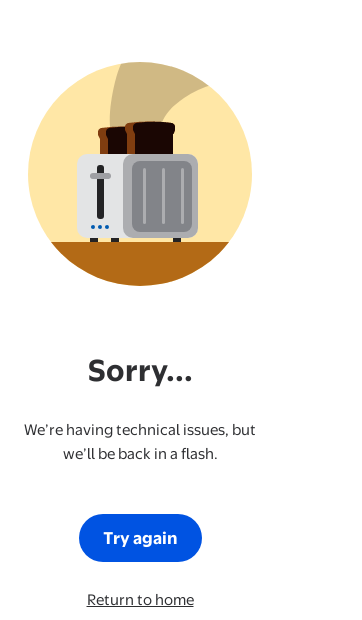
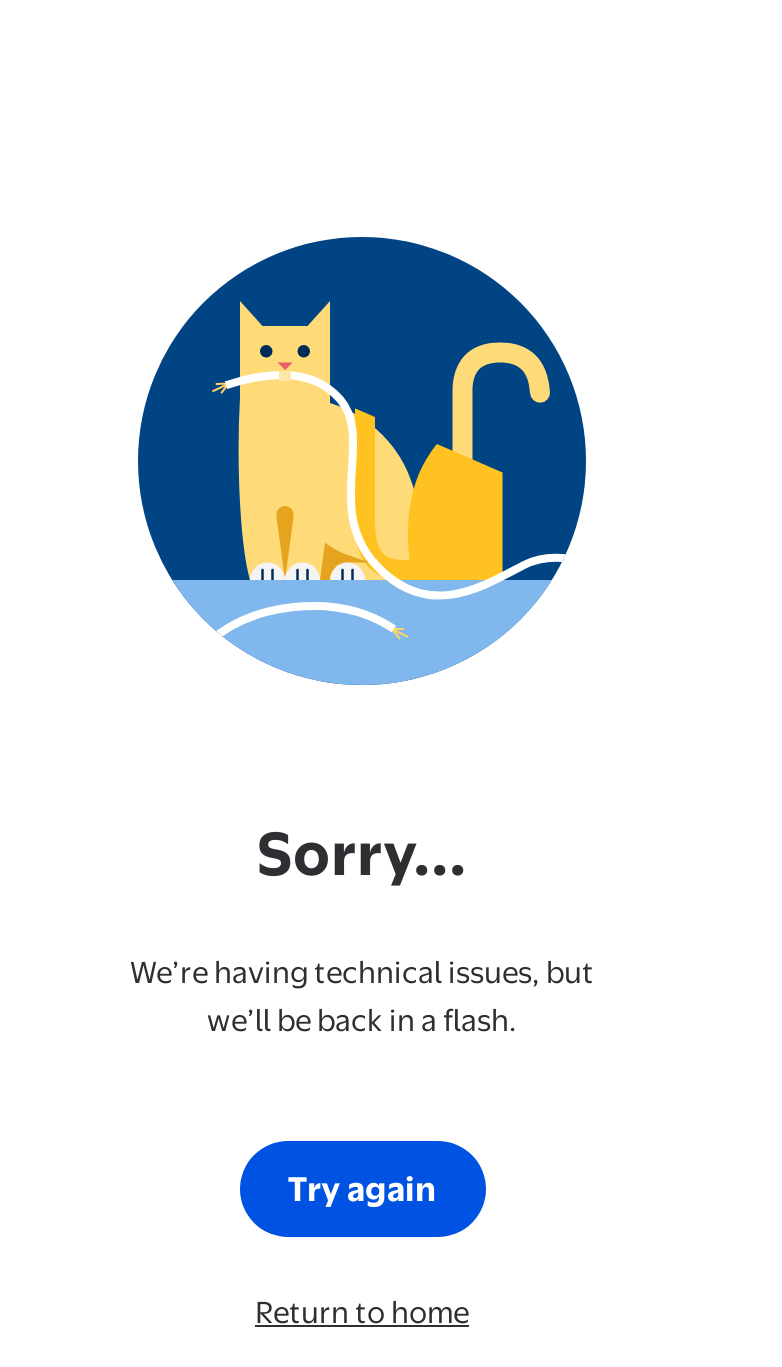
[28,62,252,287] [image] -> [136,235,588,687] [image]

